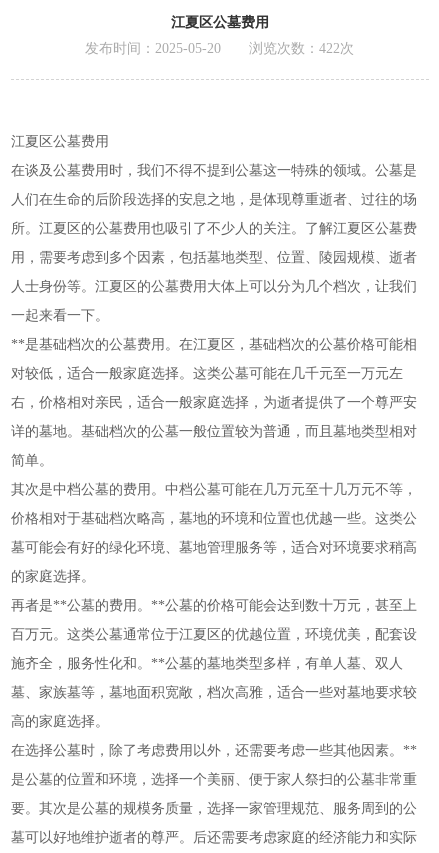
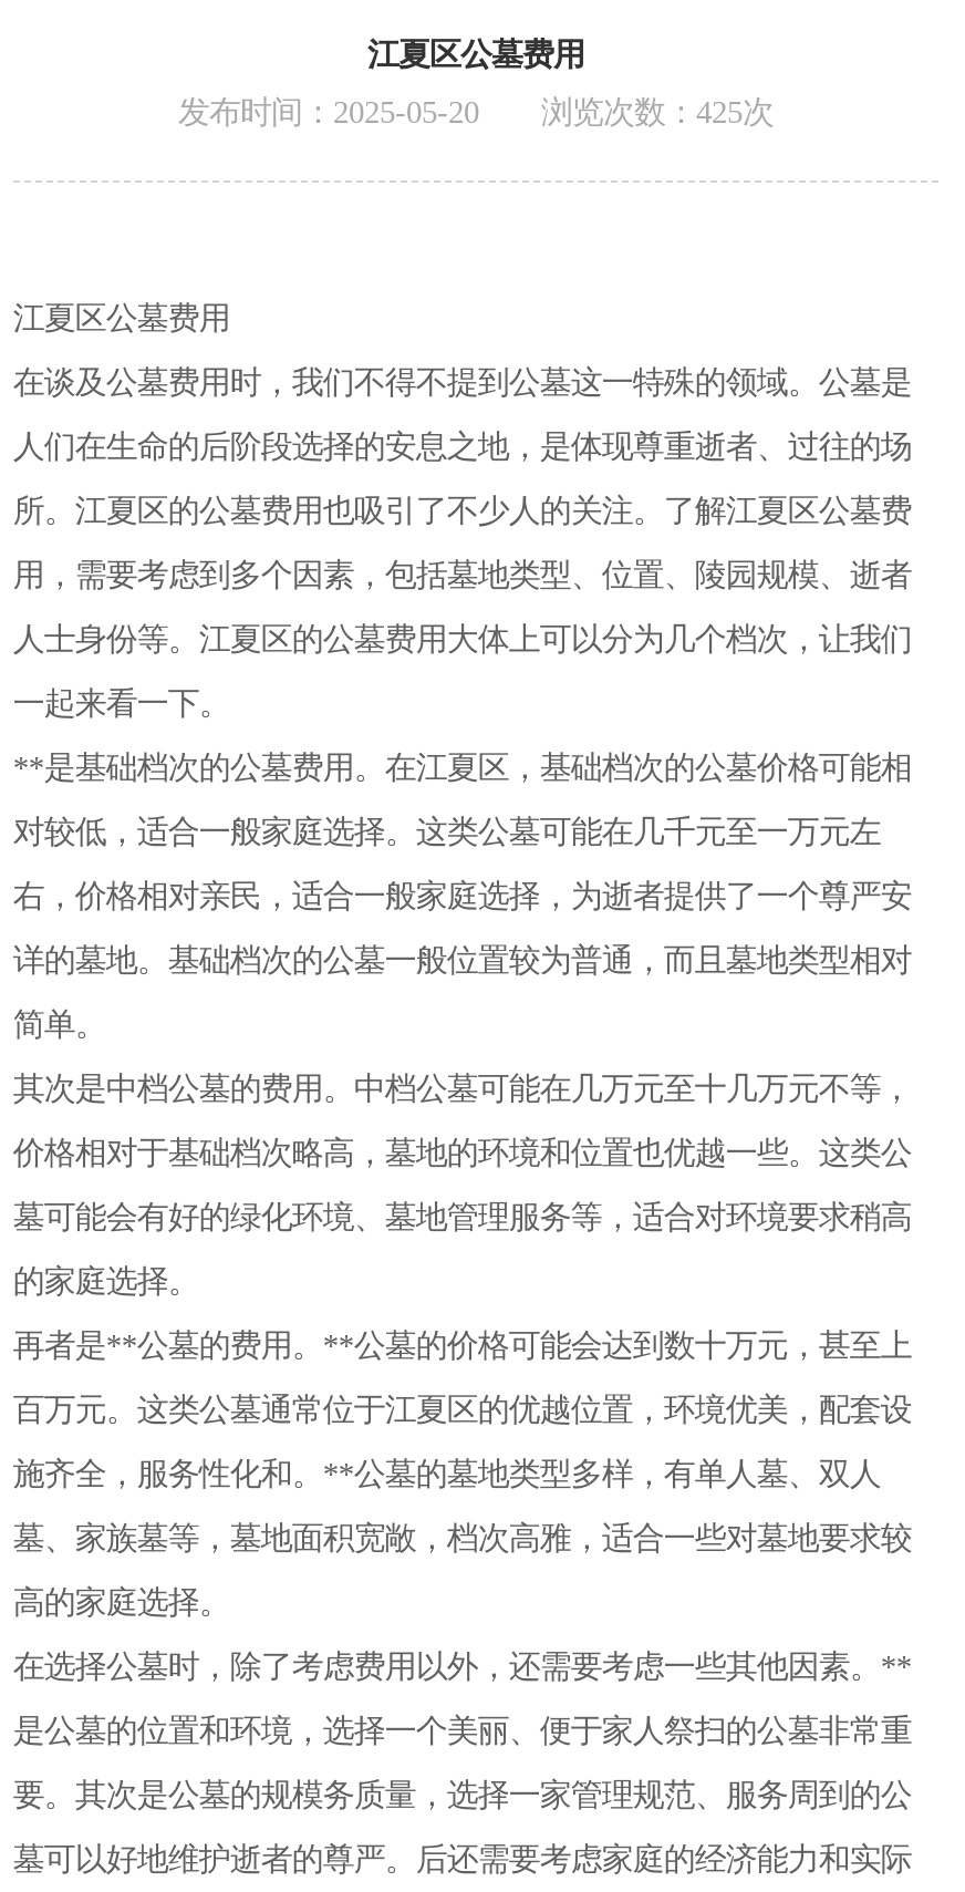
[85,40,354,56] 发布时间：2025-05-20 浏览次数：422次 -> [178,95,774,131] 发布时间：2025-05-20 浏览次数：425次

